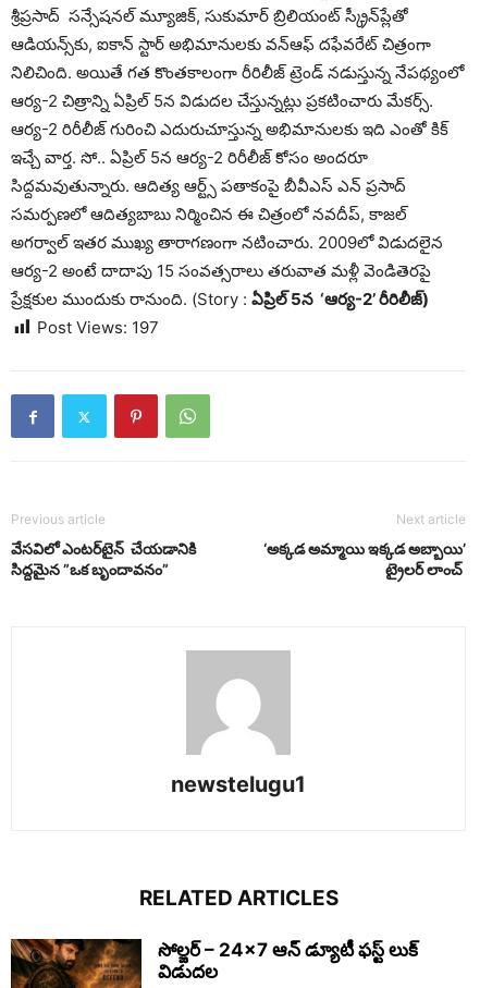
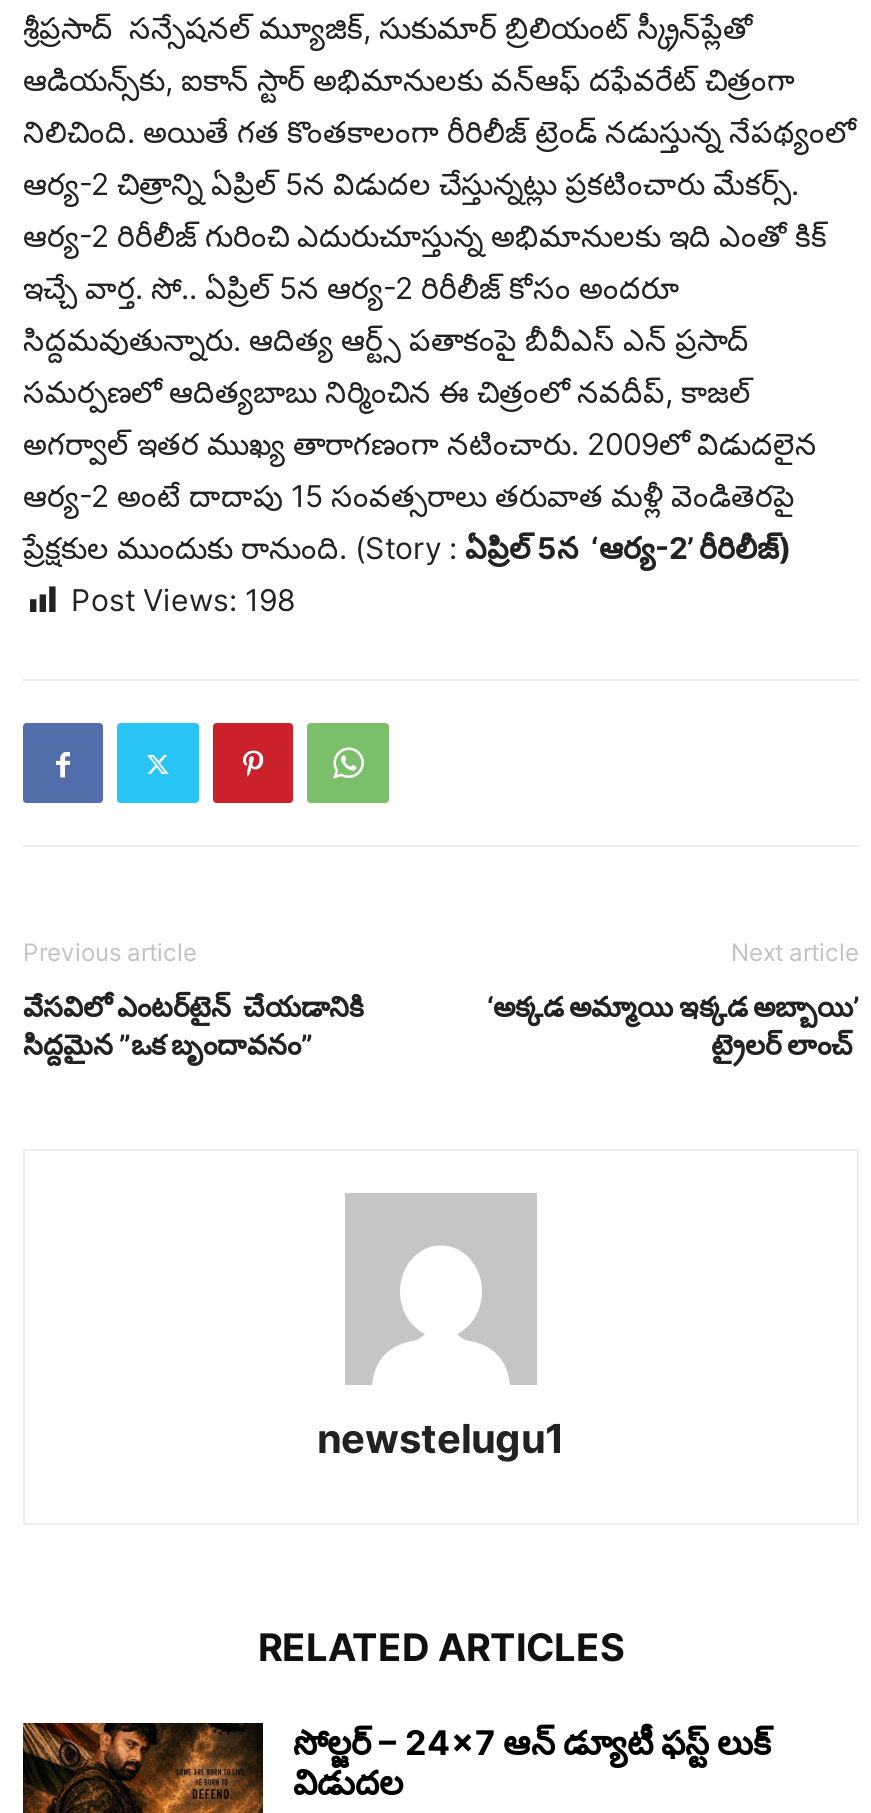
[37,317,159,338] Post Views: 197 -> [71,581,295,619] Post Views: 198

